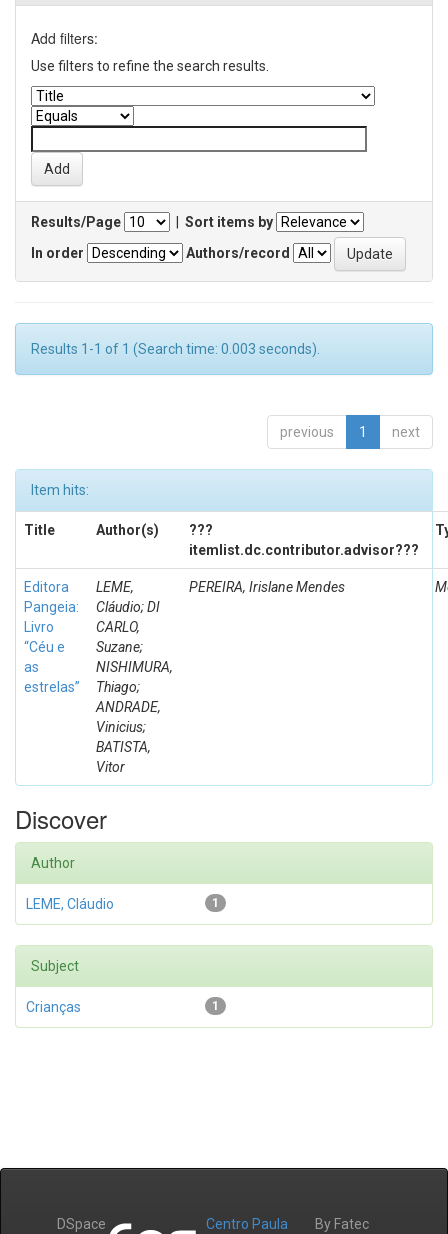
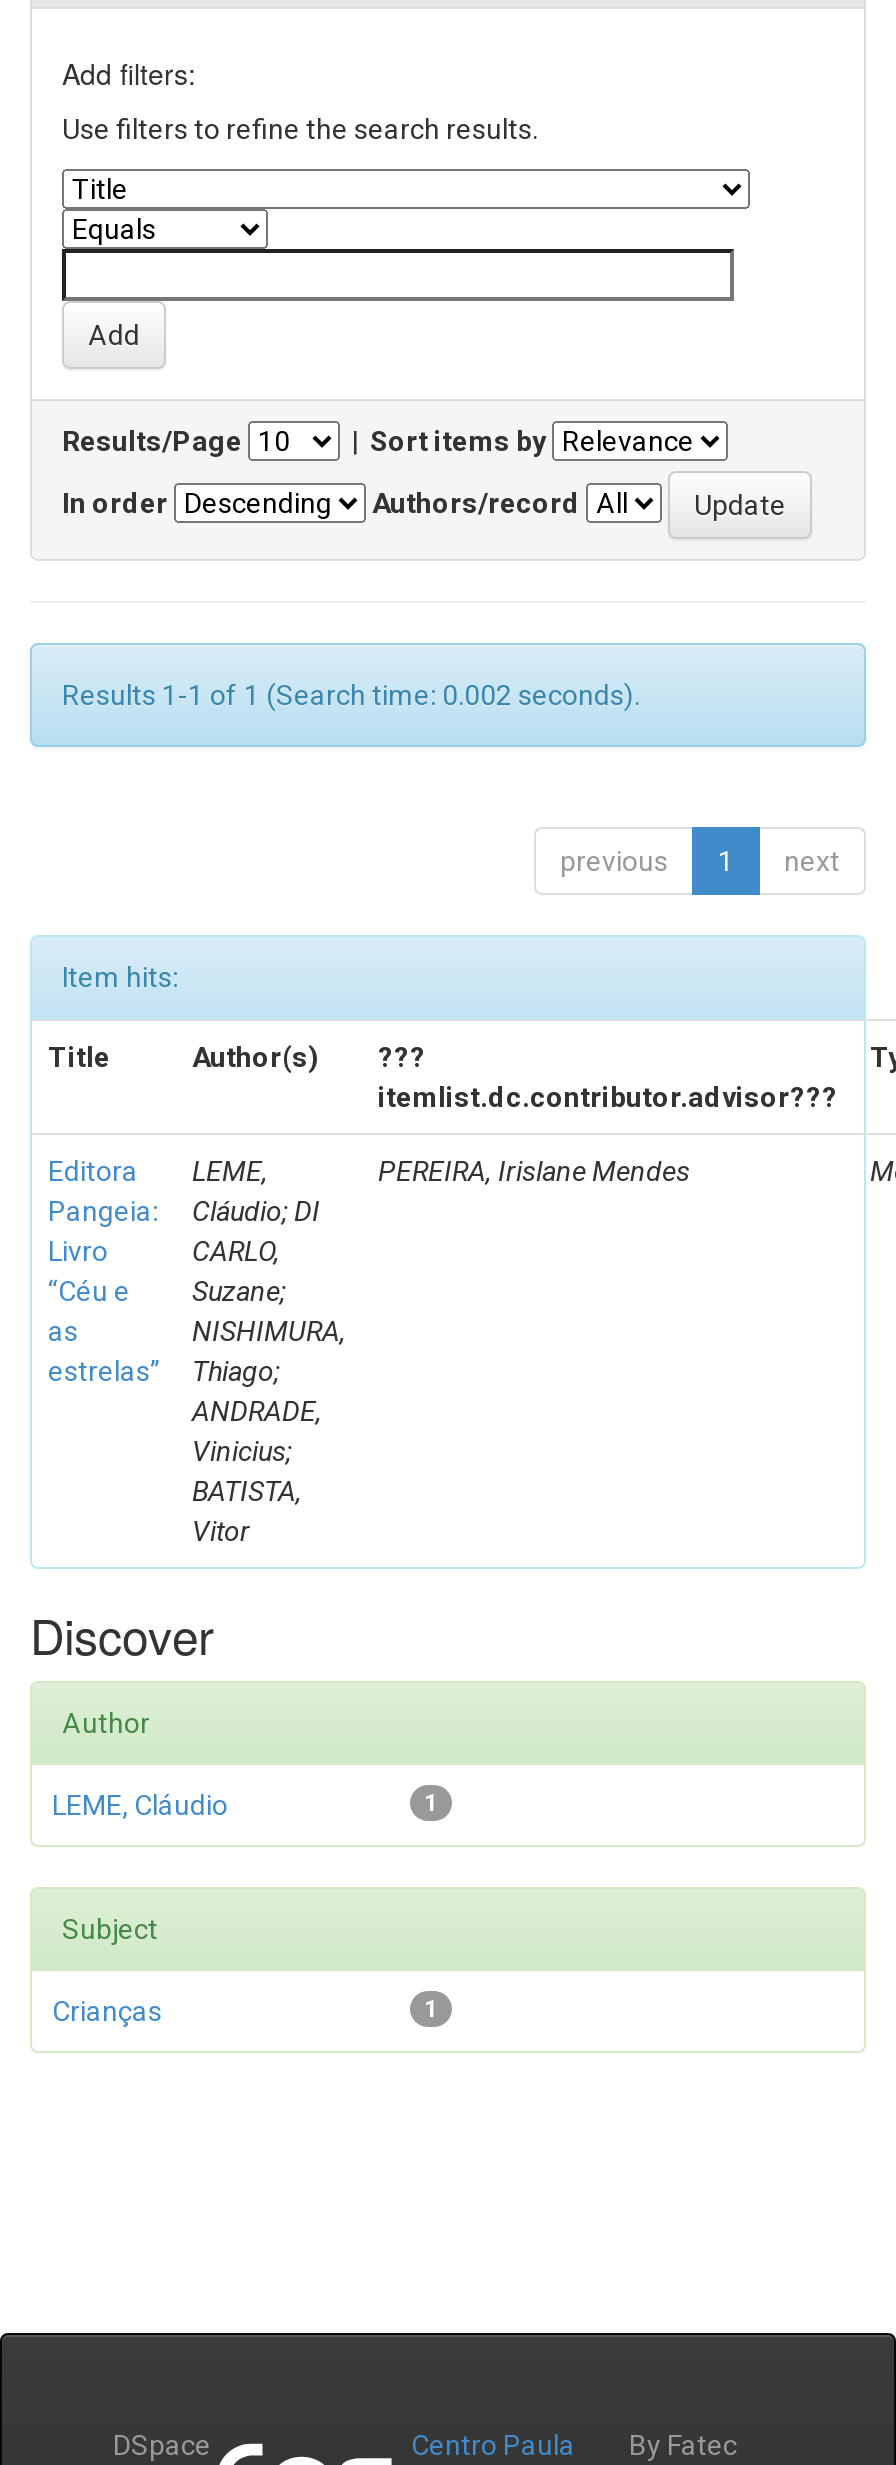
[31,341,320,357] Results 1-1 of 1 (Search time: 0.003 seconds). -> [62,679,640,711] Results 1-1 of 1 (Search time: 0.002 seconds).

